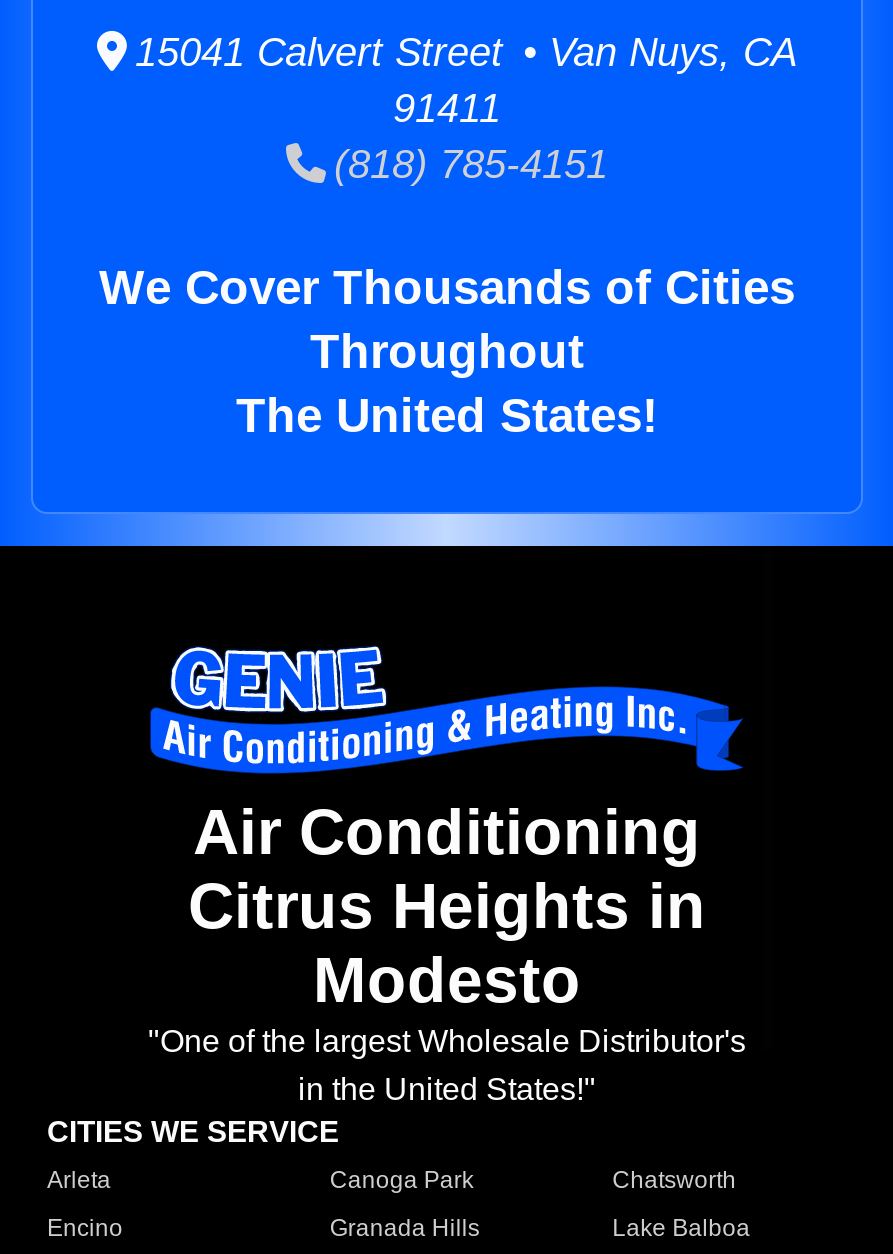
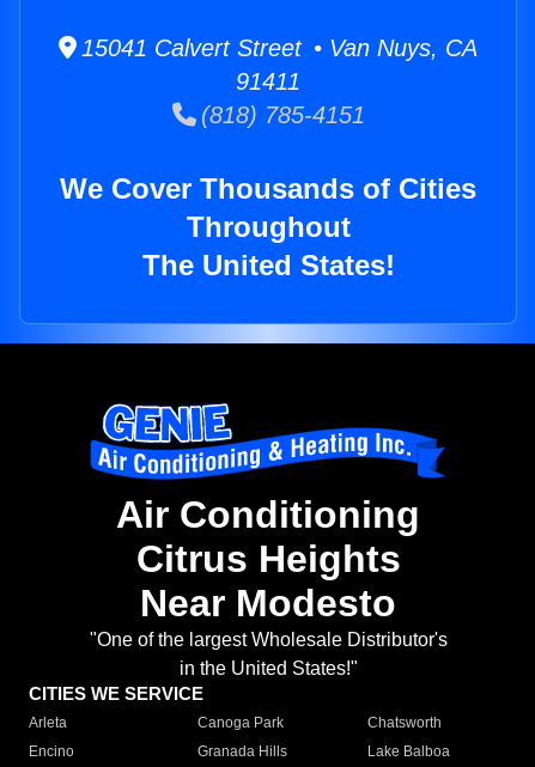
[188,871,706,1017] Citrus Heights in | Modesto -> [136,538,400,625] Citrus Heights | Near Modesto

